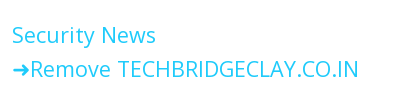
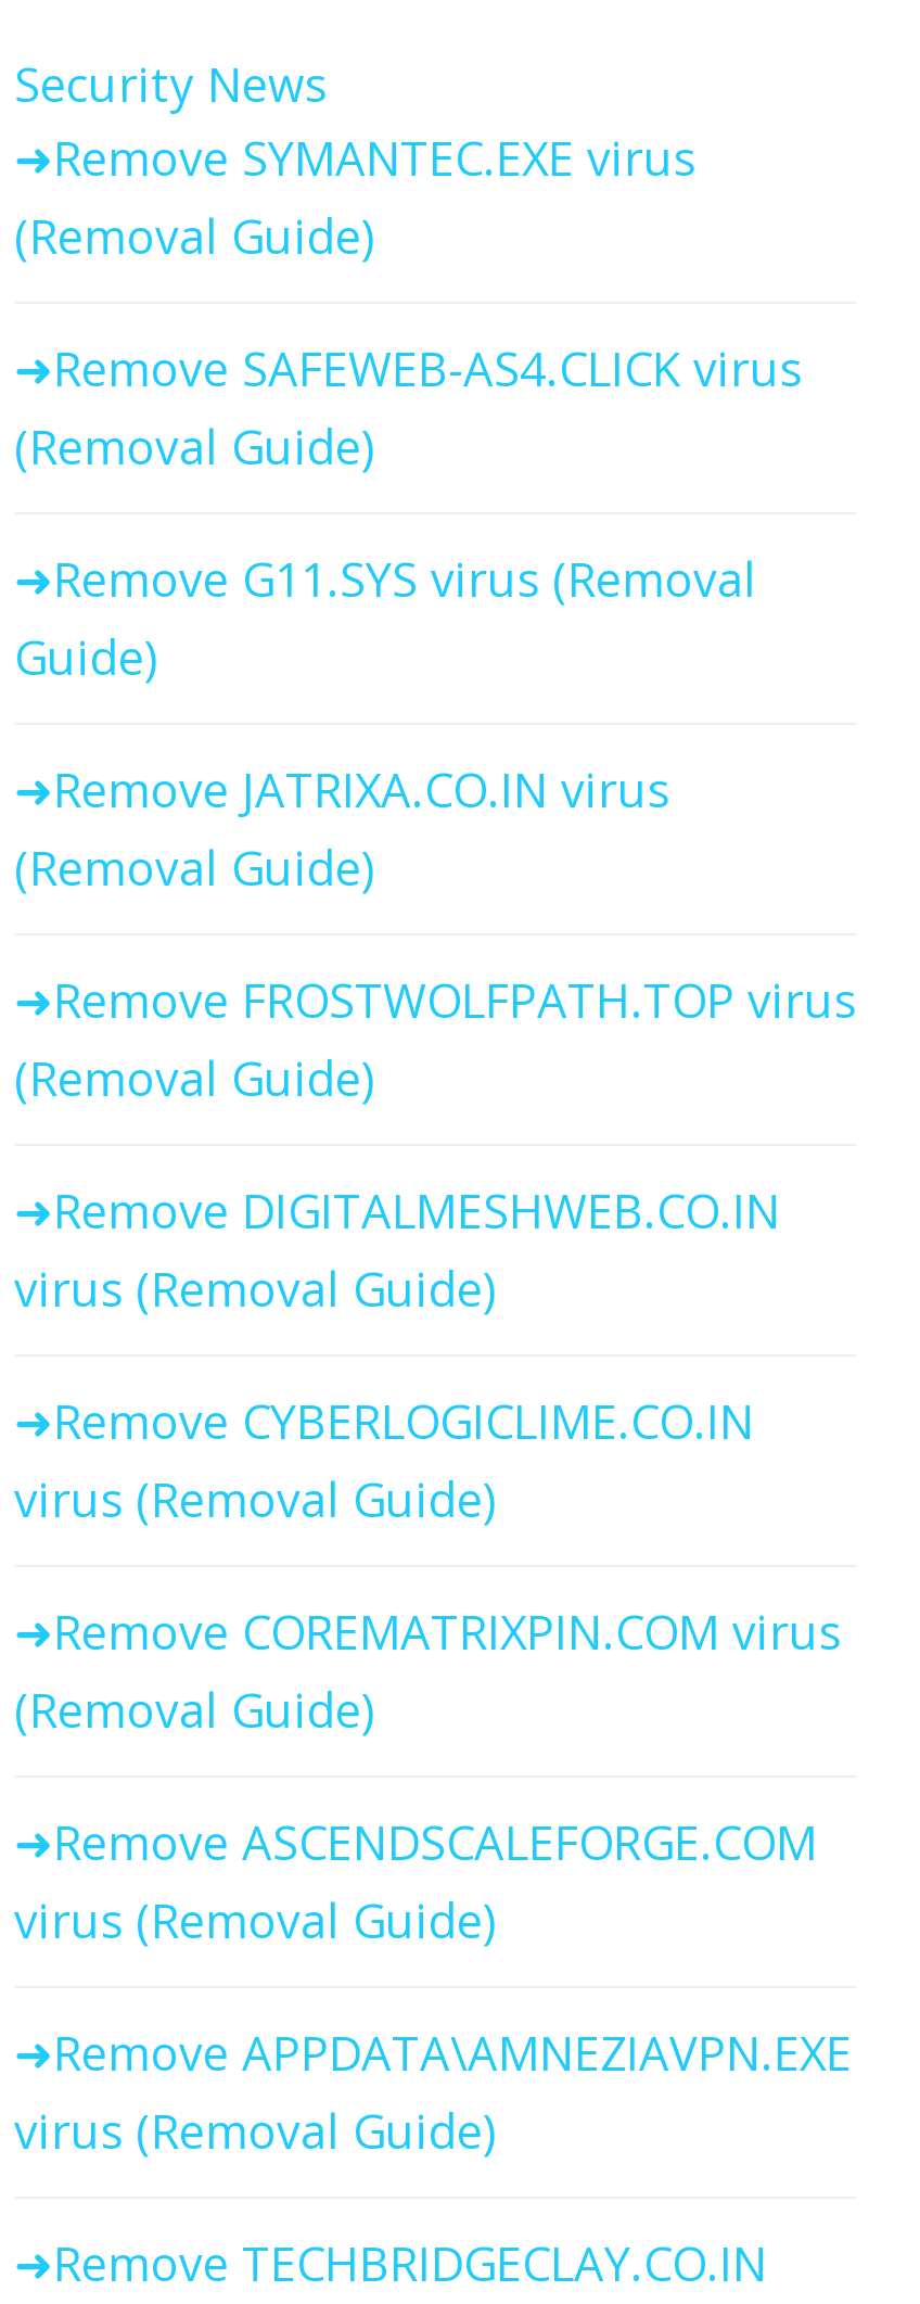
none -> [14,125,856,2161] Remove SYMANTEC.EXE virus | (Removal Guide) | Remove SAFEWEB-AS4.CLICK virus | (Removal Guide) | Remove G11.SYS virus (Removal | Guide) | Remove JATRIXA.CO.IN virus | (Removal Guide) | Remove FROSTWOLFPATH.TOP virus | (Removal Guide) | Remove DIGITALMESHWEB.CO.IN | virus (Removal Guide) | Remove CYBERLOGICLIME.CO.IN | virus (Removal Guide) | Remove COREMATRIXPIN.COM virus | (Removal Guide) | Remove ASCENDSCALEFORGE.COM | virus (Removal Guide) | Remove APPDATA\AMNEZIAVPN.EXE | virus (Removal Guide)

